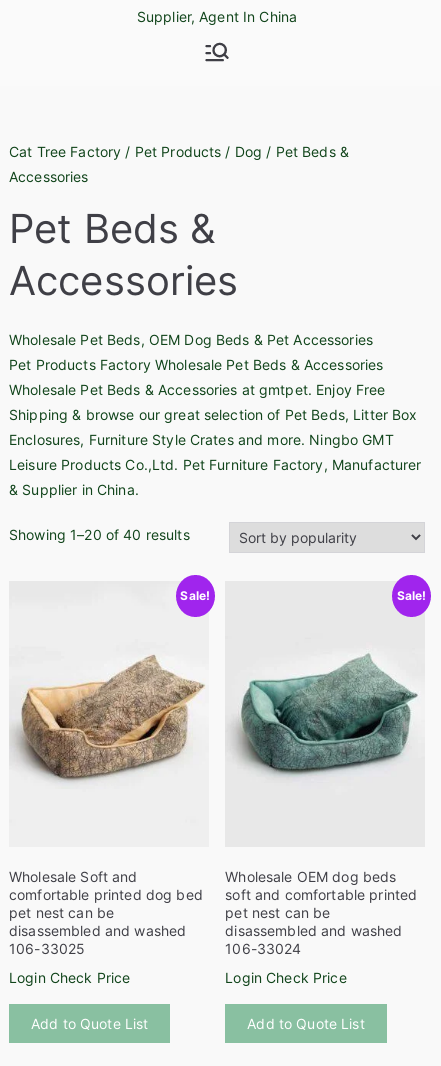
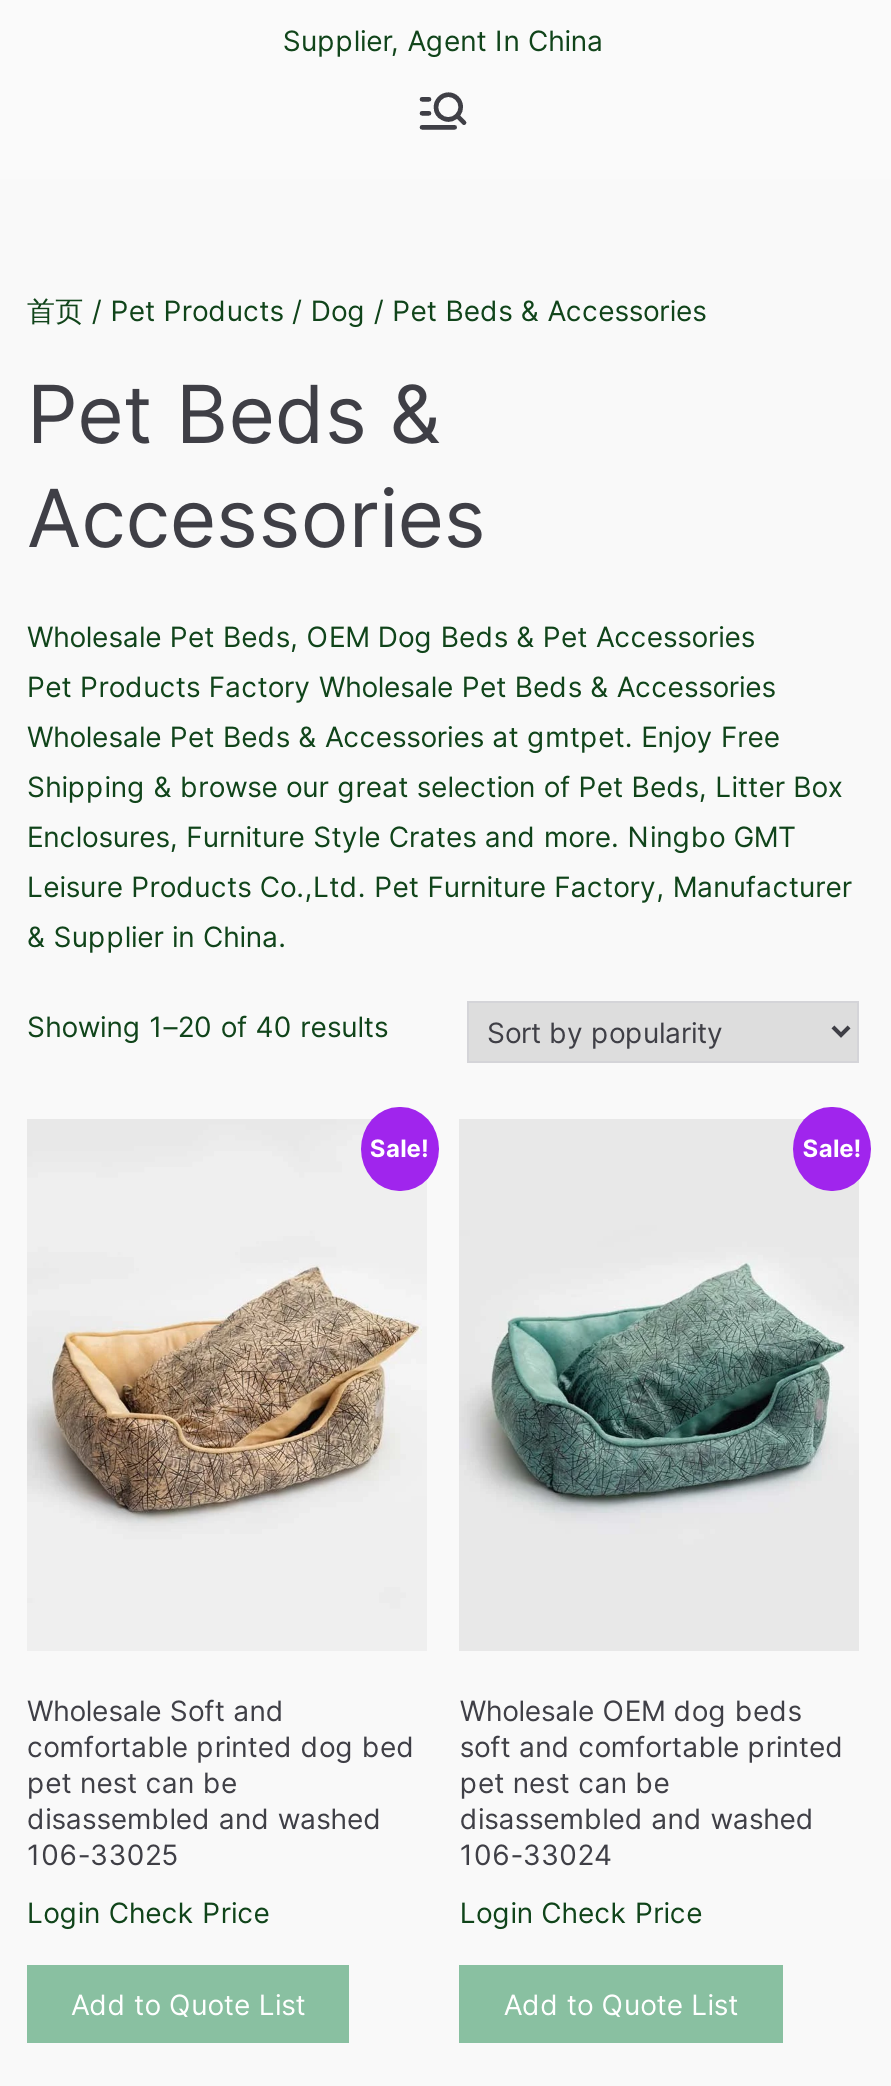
[9,142,349,184] Cat Tree Factory / Pet Products / Dog / Pet Beds & | Accessories -> [27,292,706,326] 首页/ Pet Products / Dog / Pet Beds & Accessories

